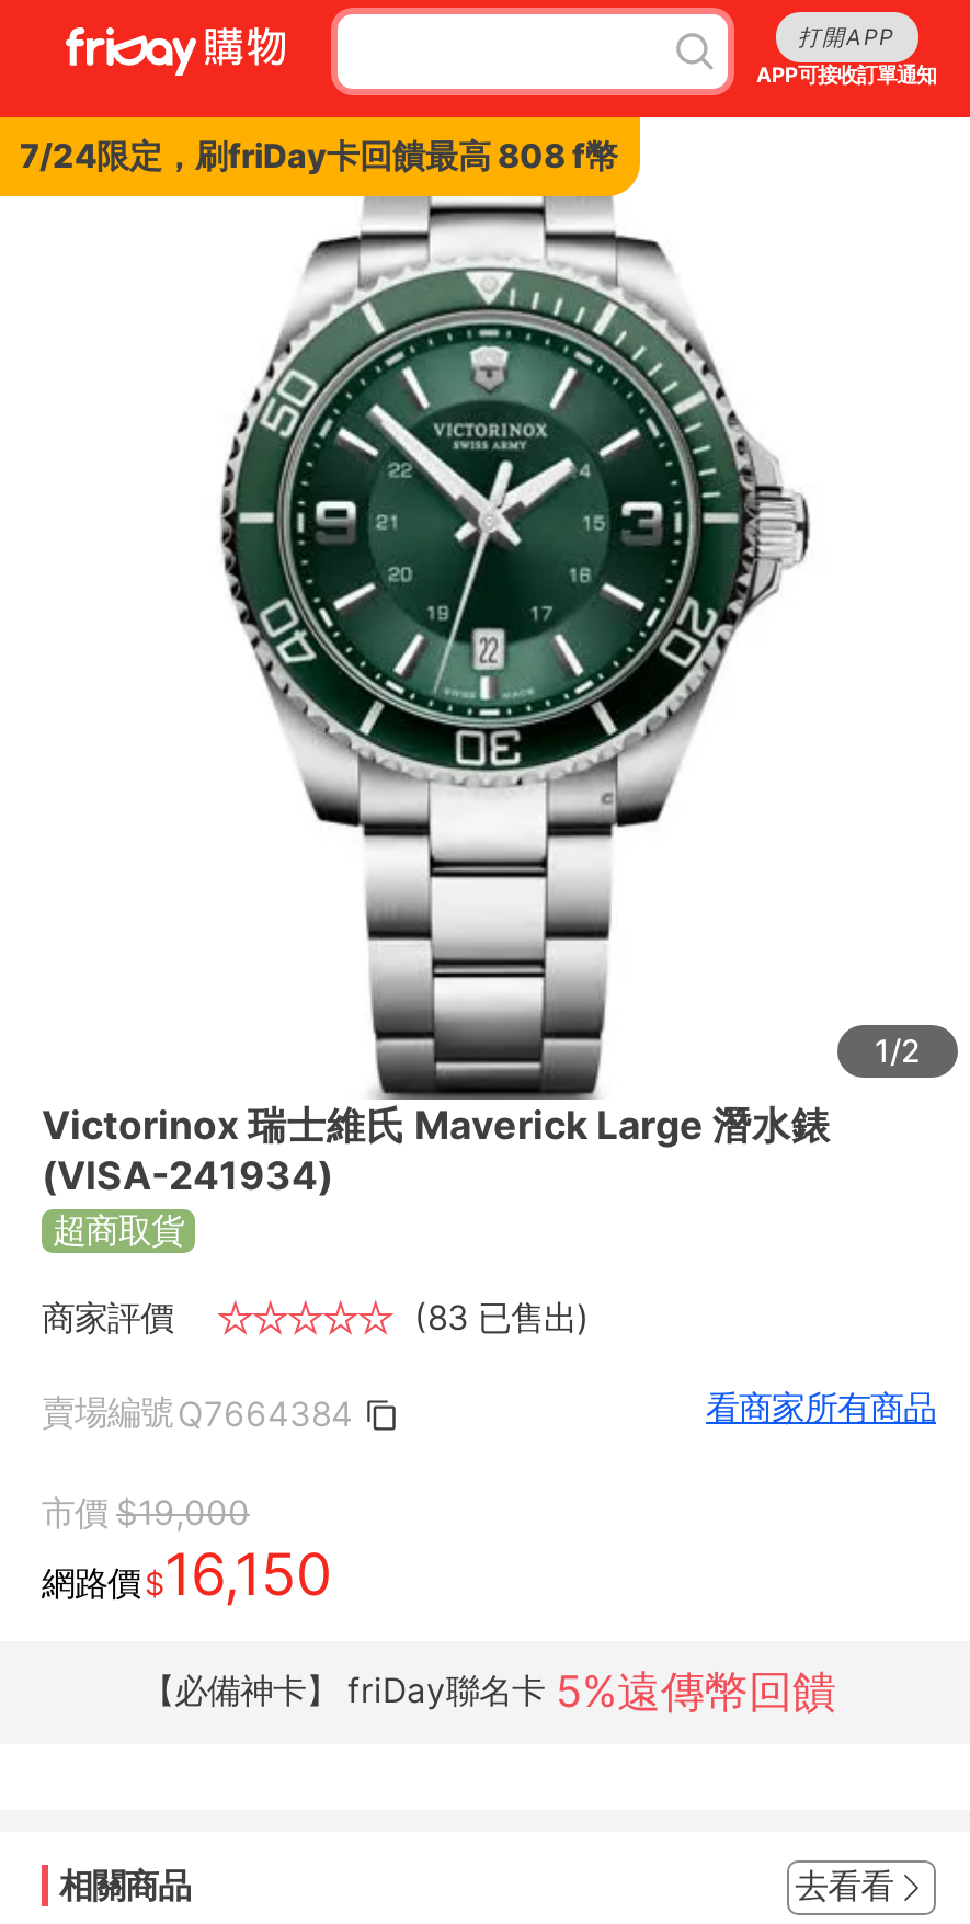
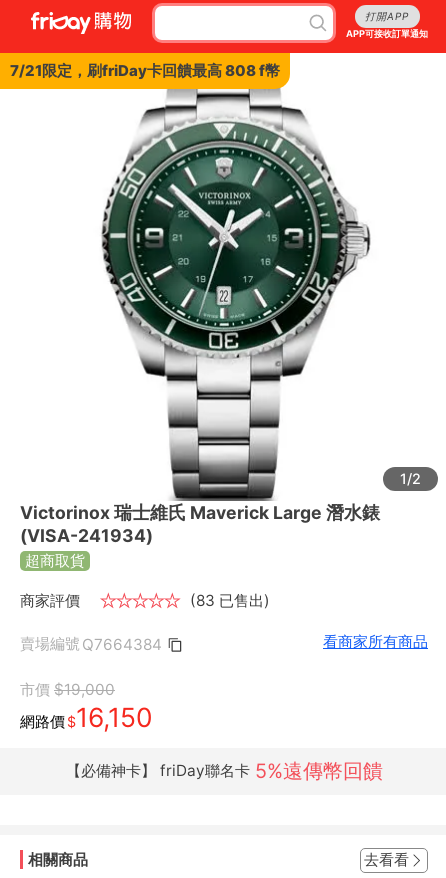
[20,135,618,177] 7/24限定，刷friDay卡回饋最高 808 f幣 -> [10,61,280,80] 7/21限定，刷friDay卡回饋最高 808 f幣

